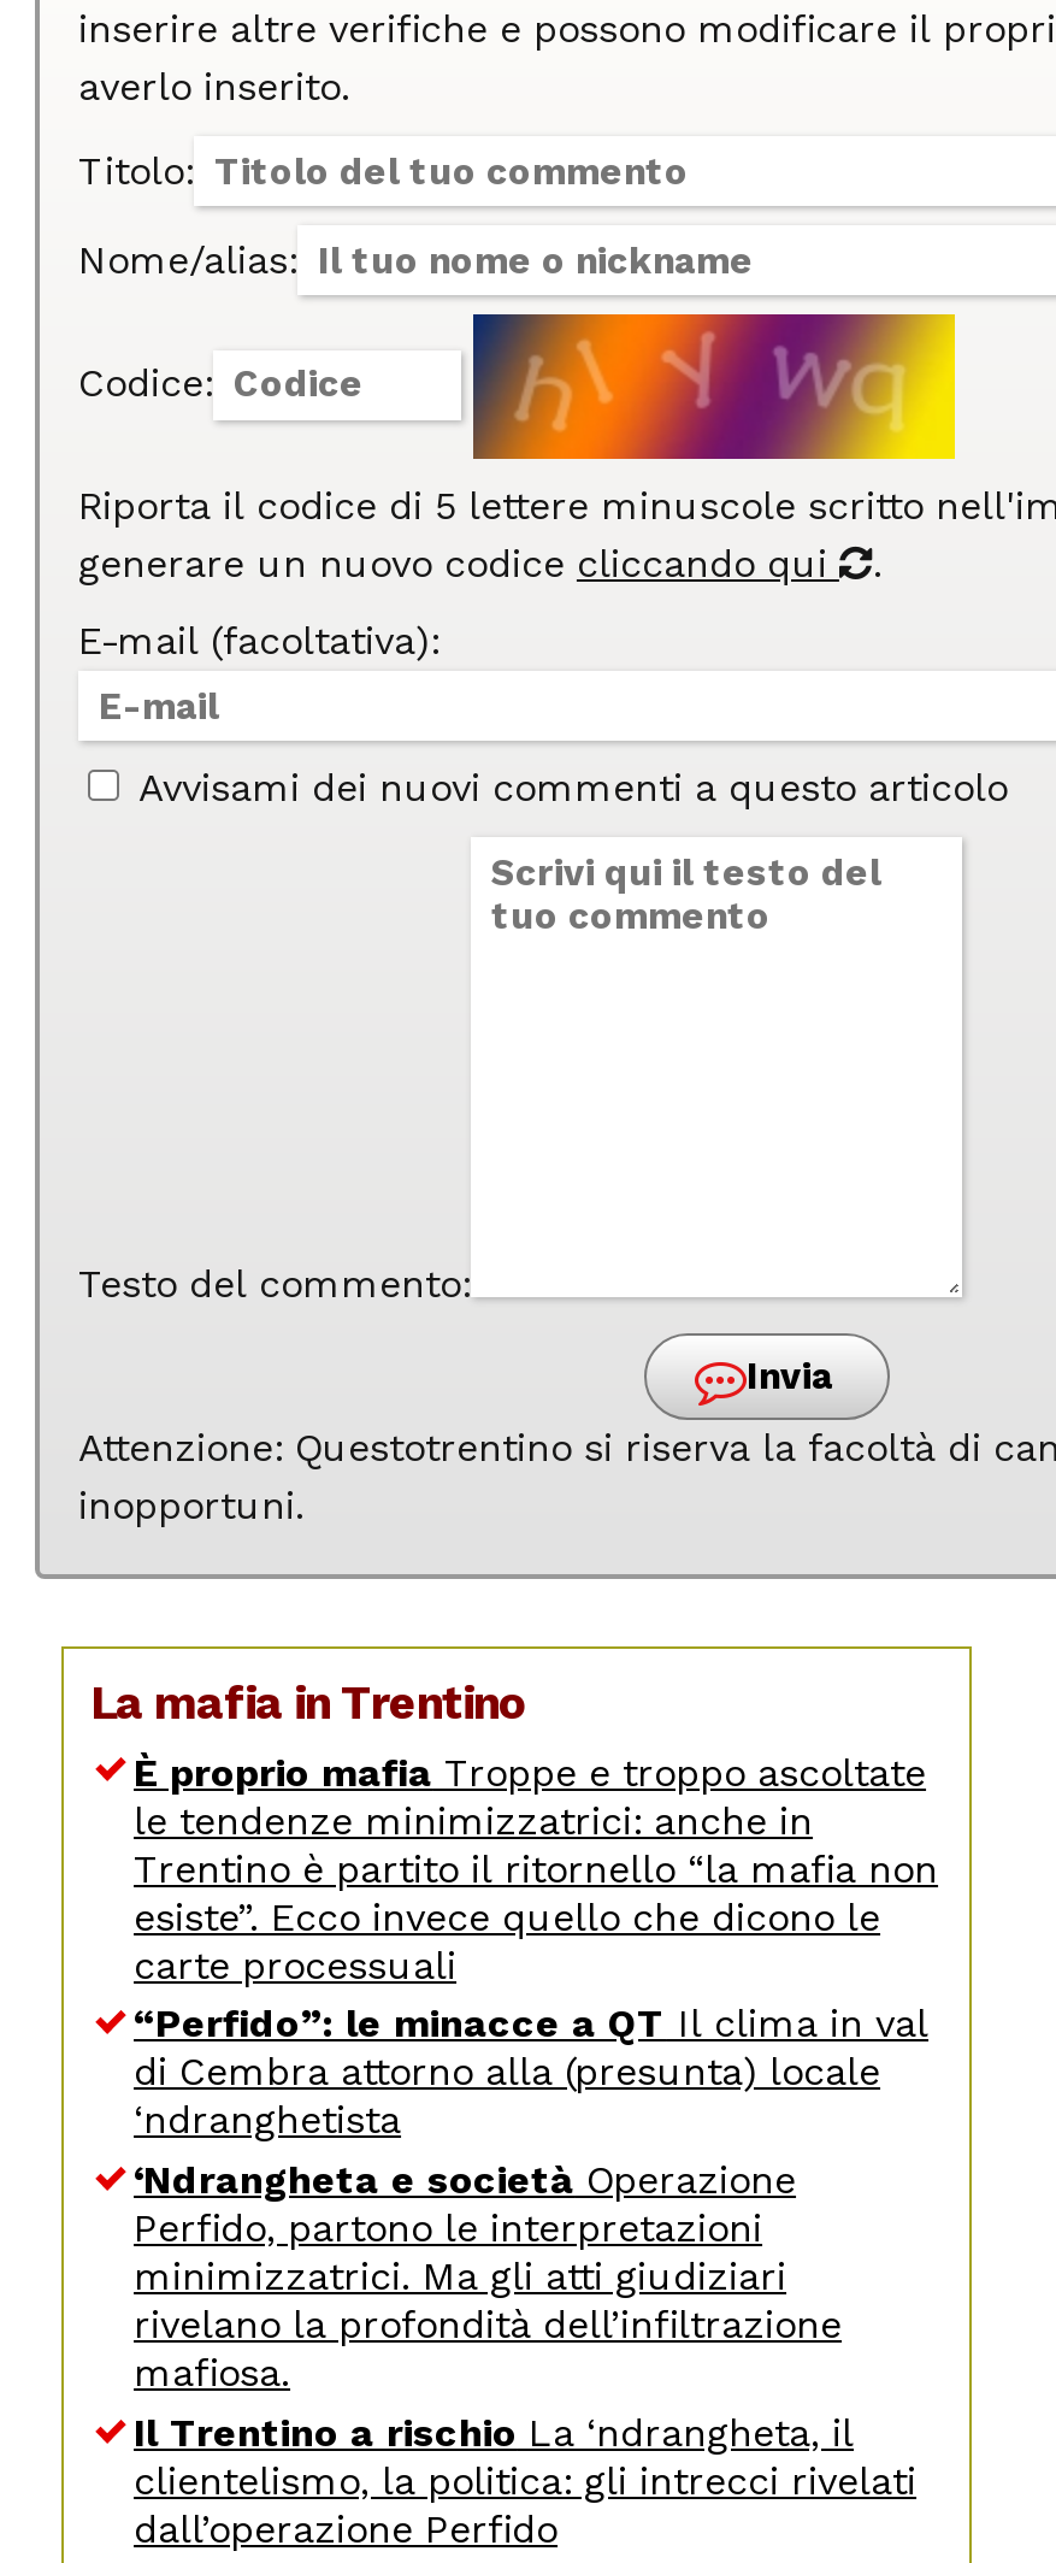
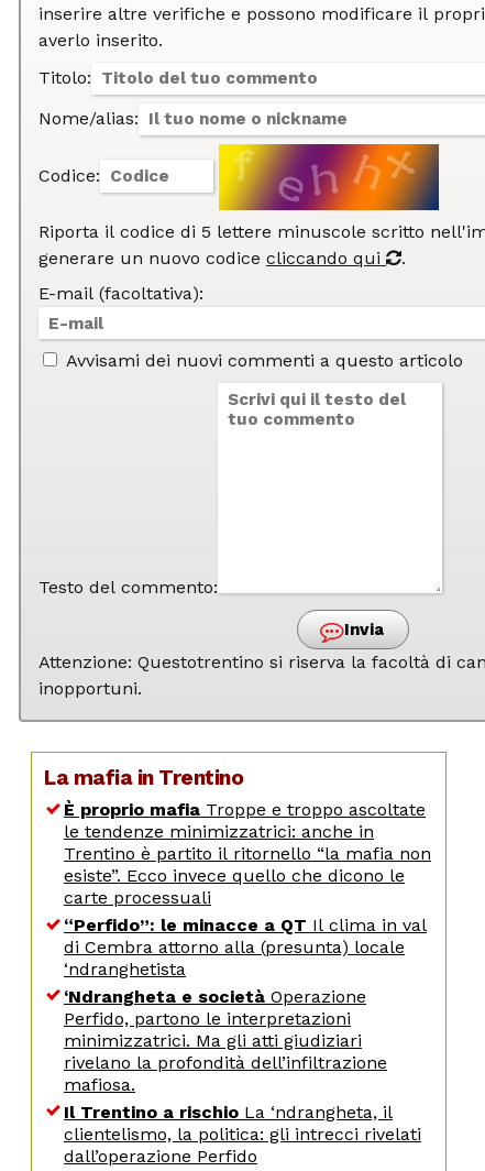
[471,311,957,462] [image] -> [218,143,440,211] [image]

